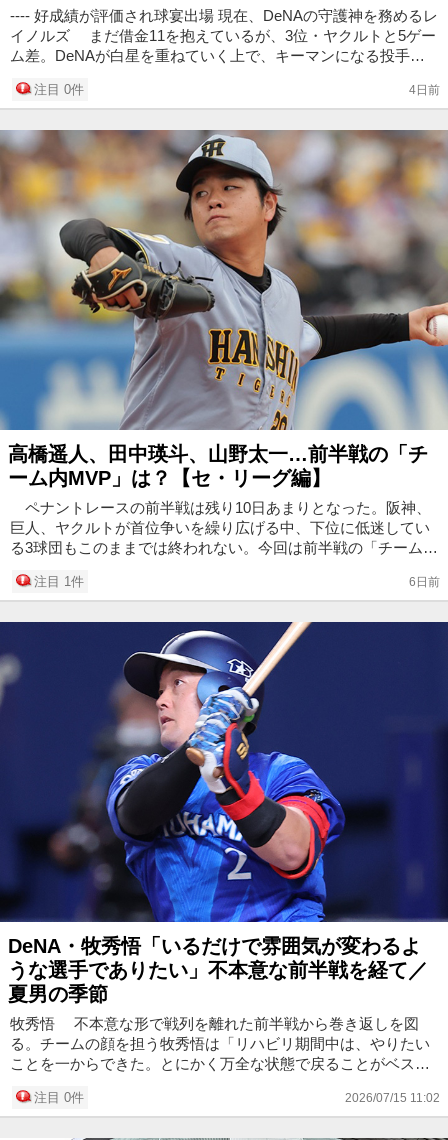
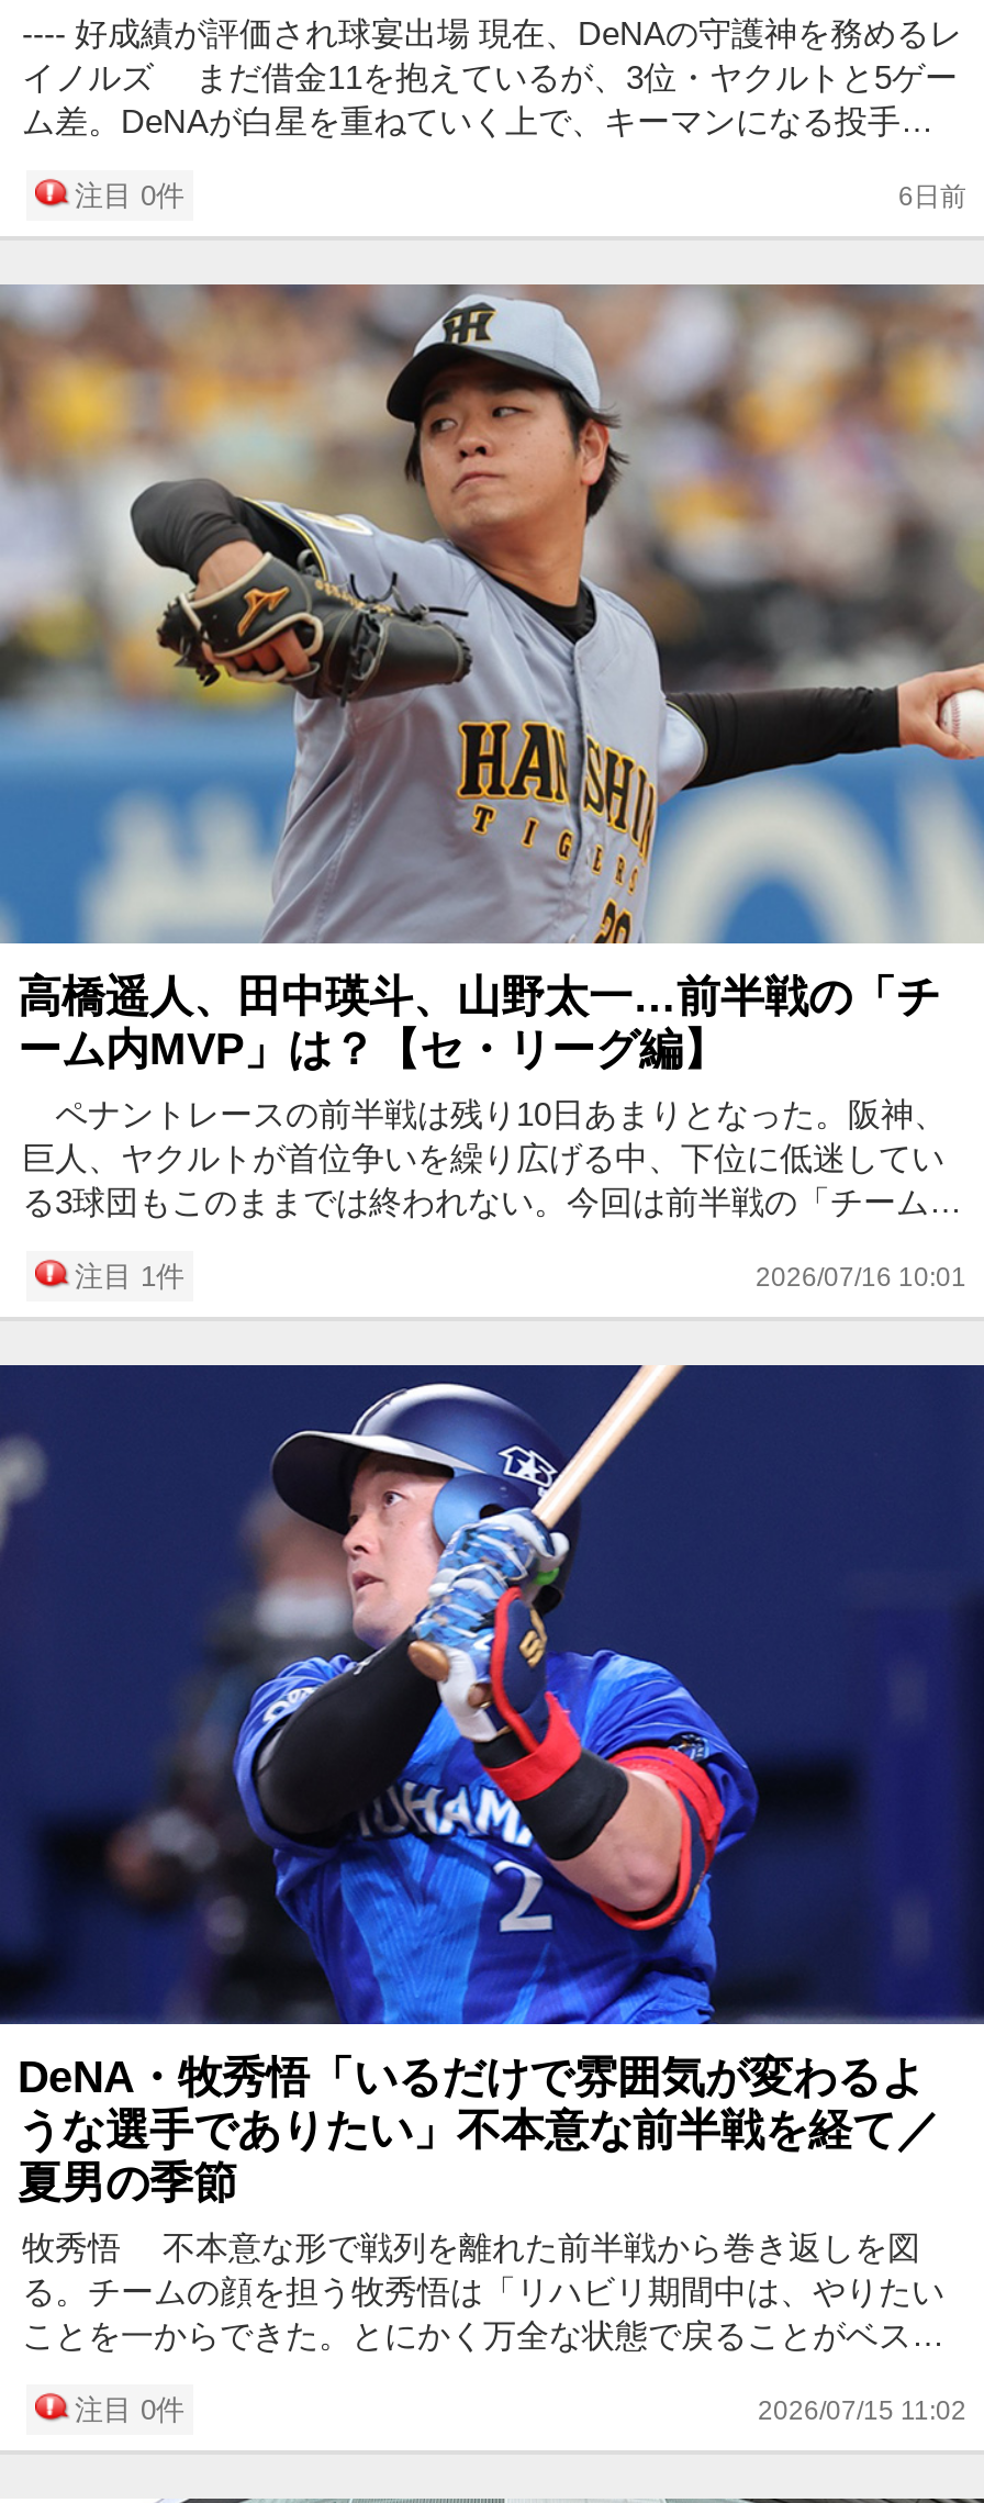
[409,83,440,97] 4日前 -> [898,180,966,211] 6日前
[409,575,440,589] 6日前 -> [756,1261,966,1292] 2026/07/16 10:01

